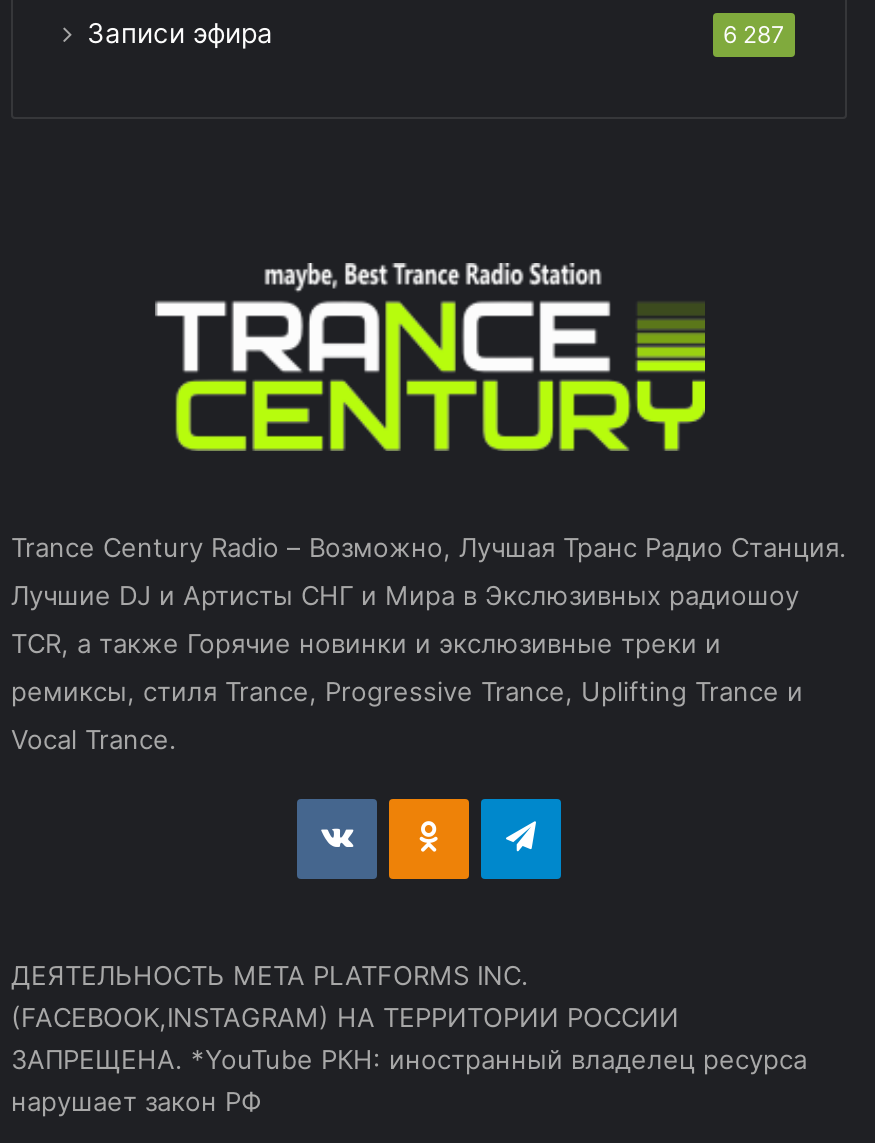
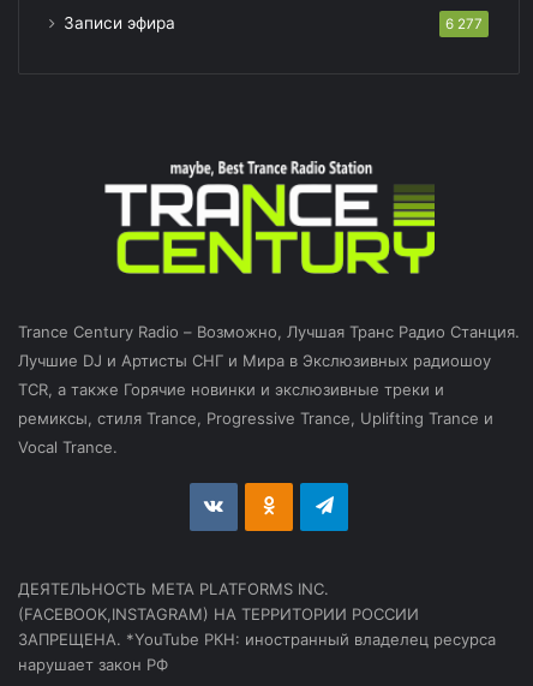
[723,20,785,48] 6 287 -> [445,15,483,32] 6 277

